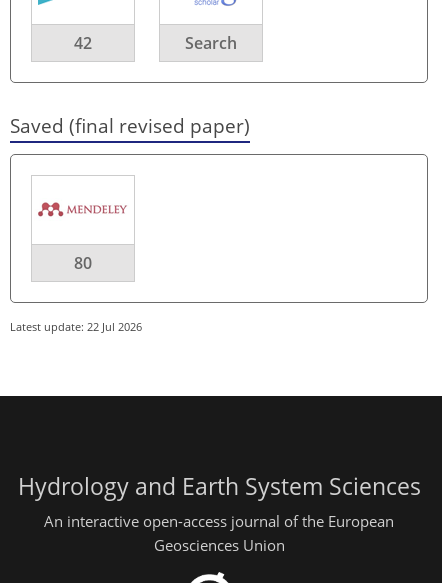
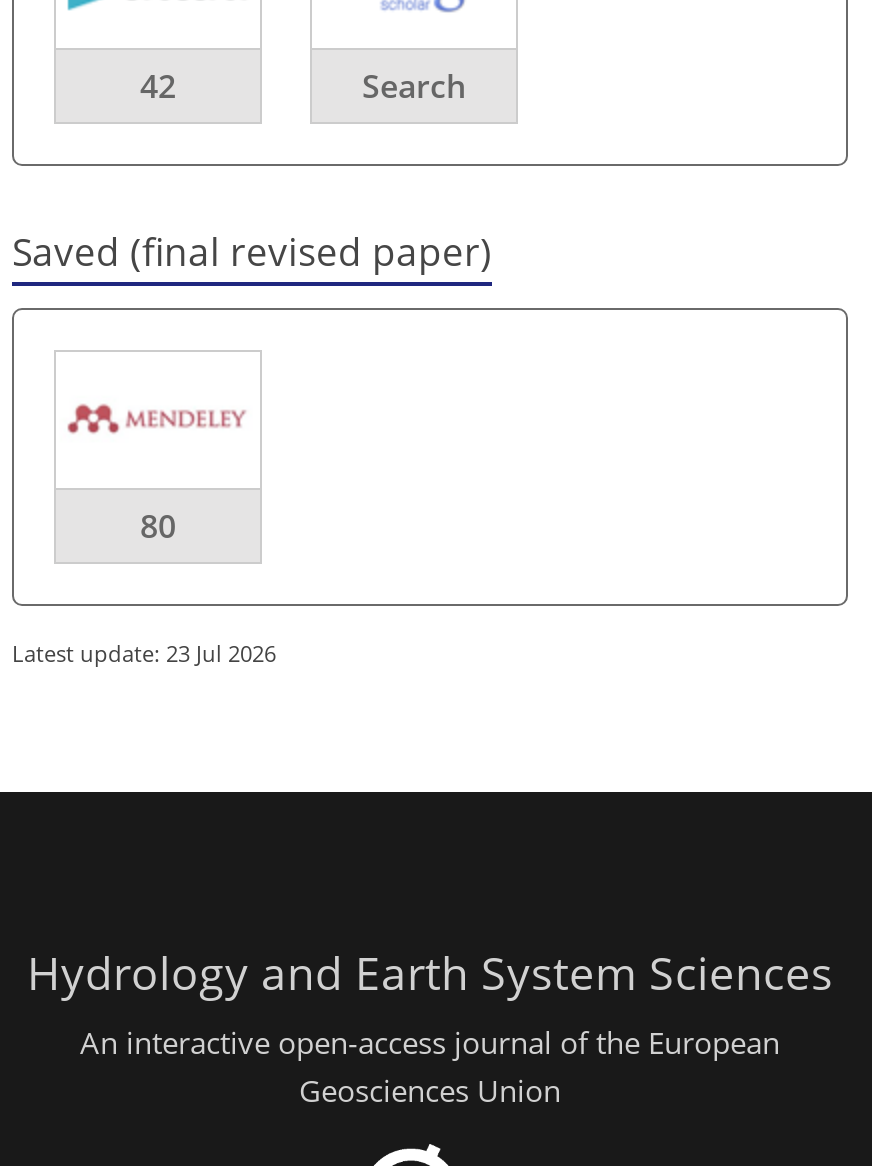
[10,319,142,334] Latest update: 22 Jul 2026 -> [12,638,276,668] Latest update: 23 Jul 2026

